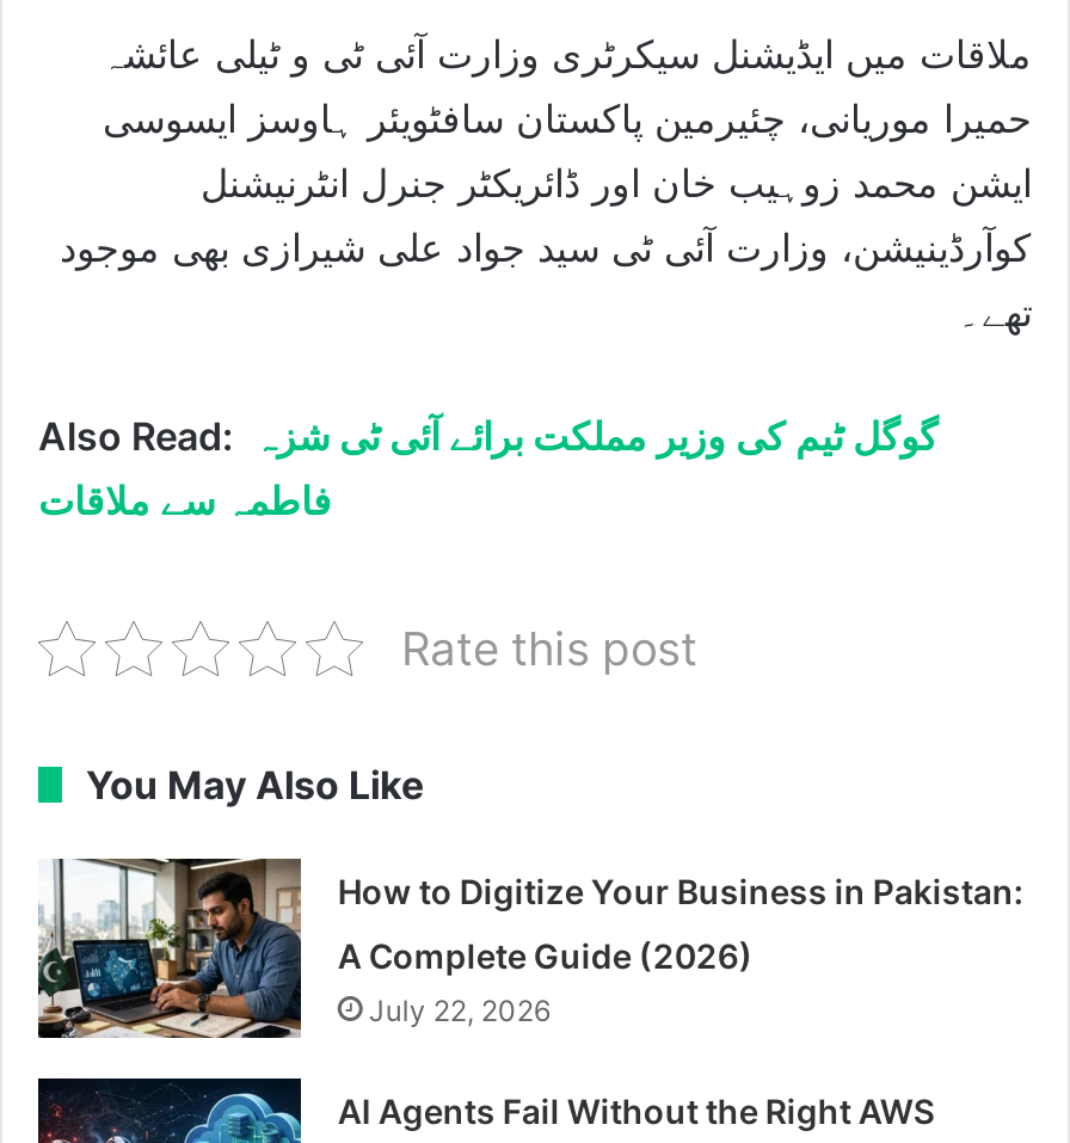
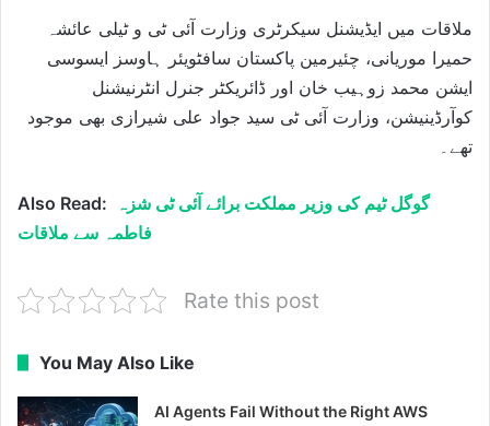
[36,856,1023,1040] [image] | How to Digitize Your Business in Pakistan: | A Complete Guide (2026) | July 22, 2026 -> none

